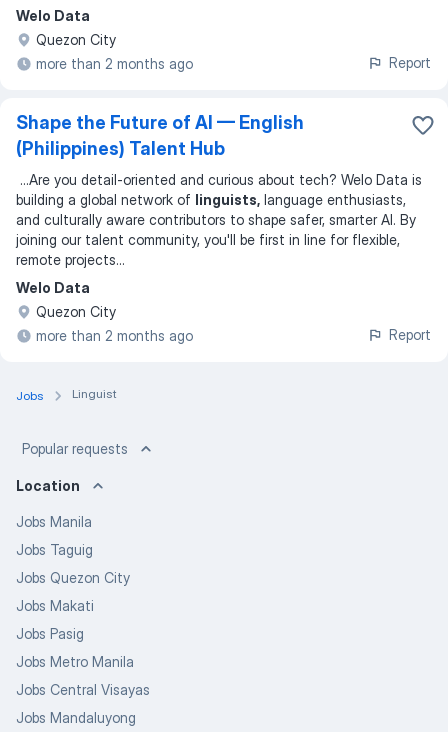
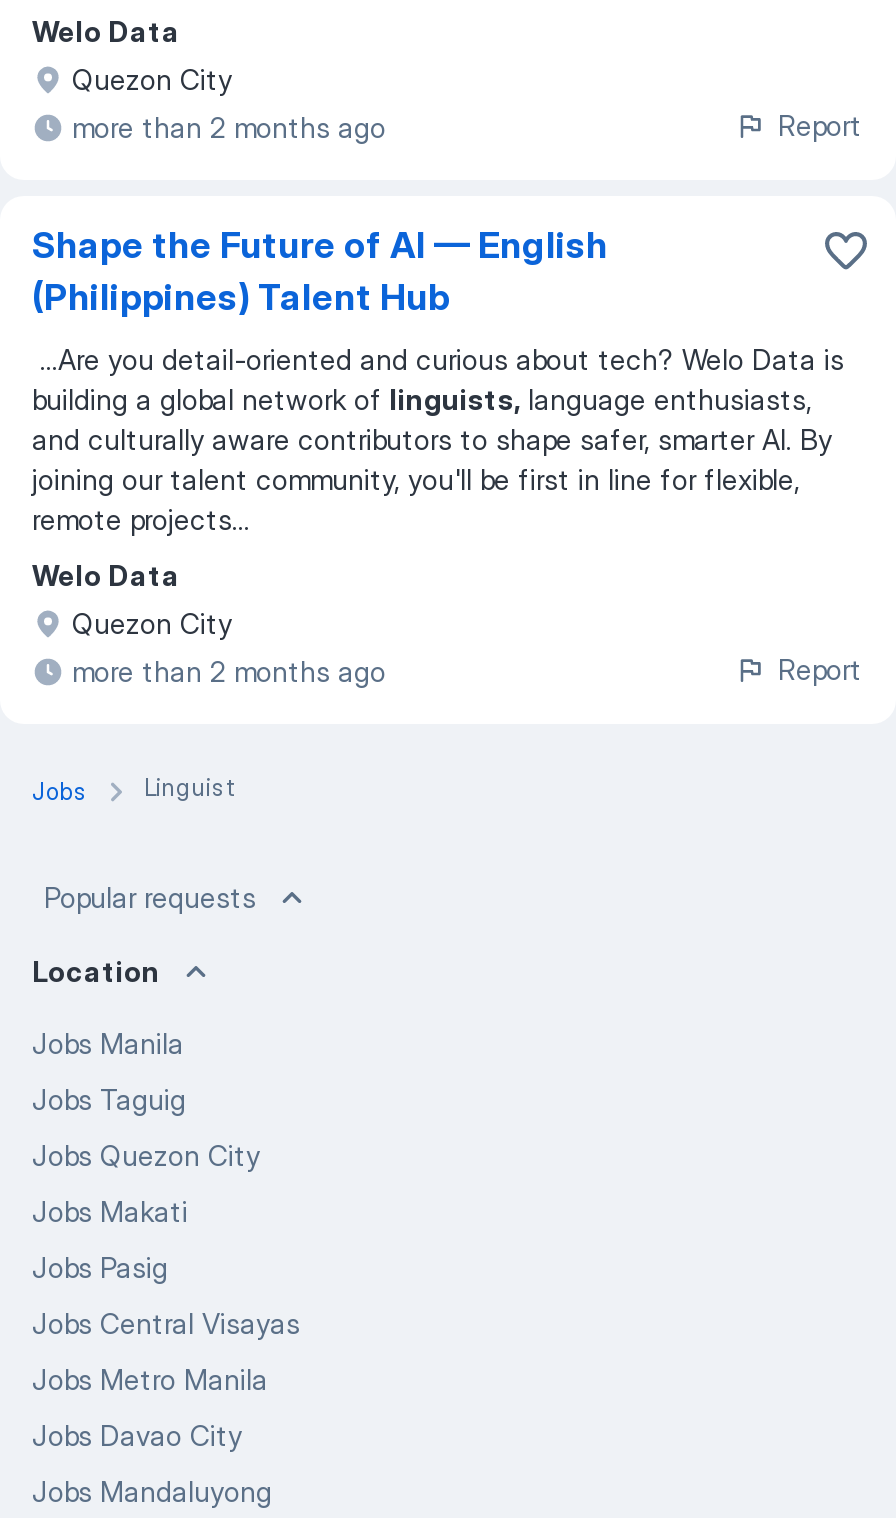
none -> [32,1418,242,1452] Jobs Davao City
moved [16,681,150,698] -> [32,1306,300,1340]: Jobs Central Visayas

